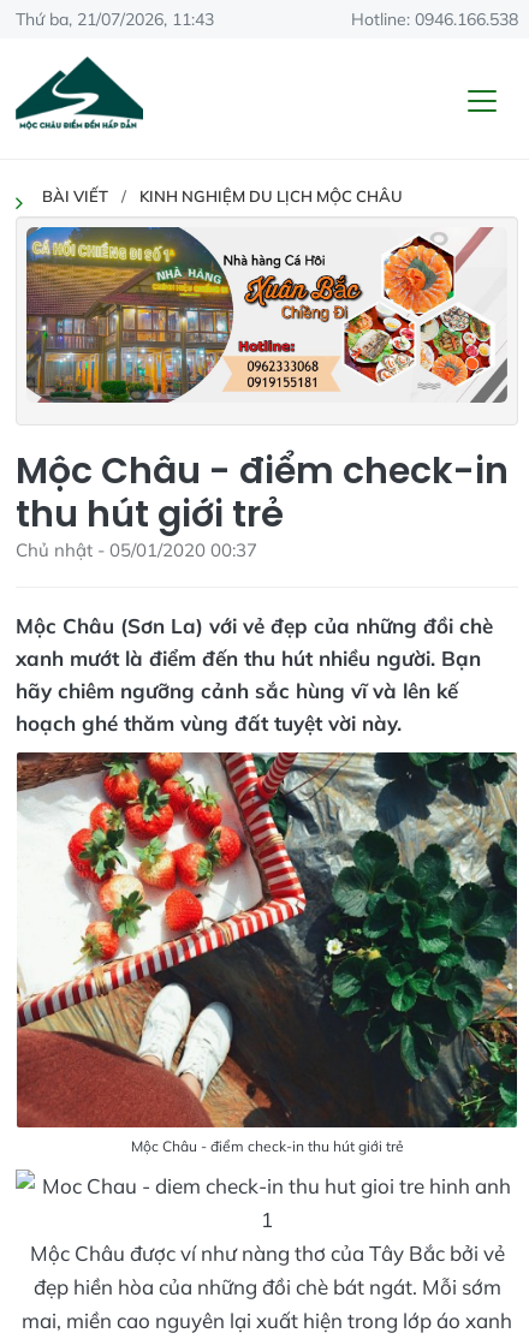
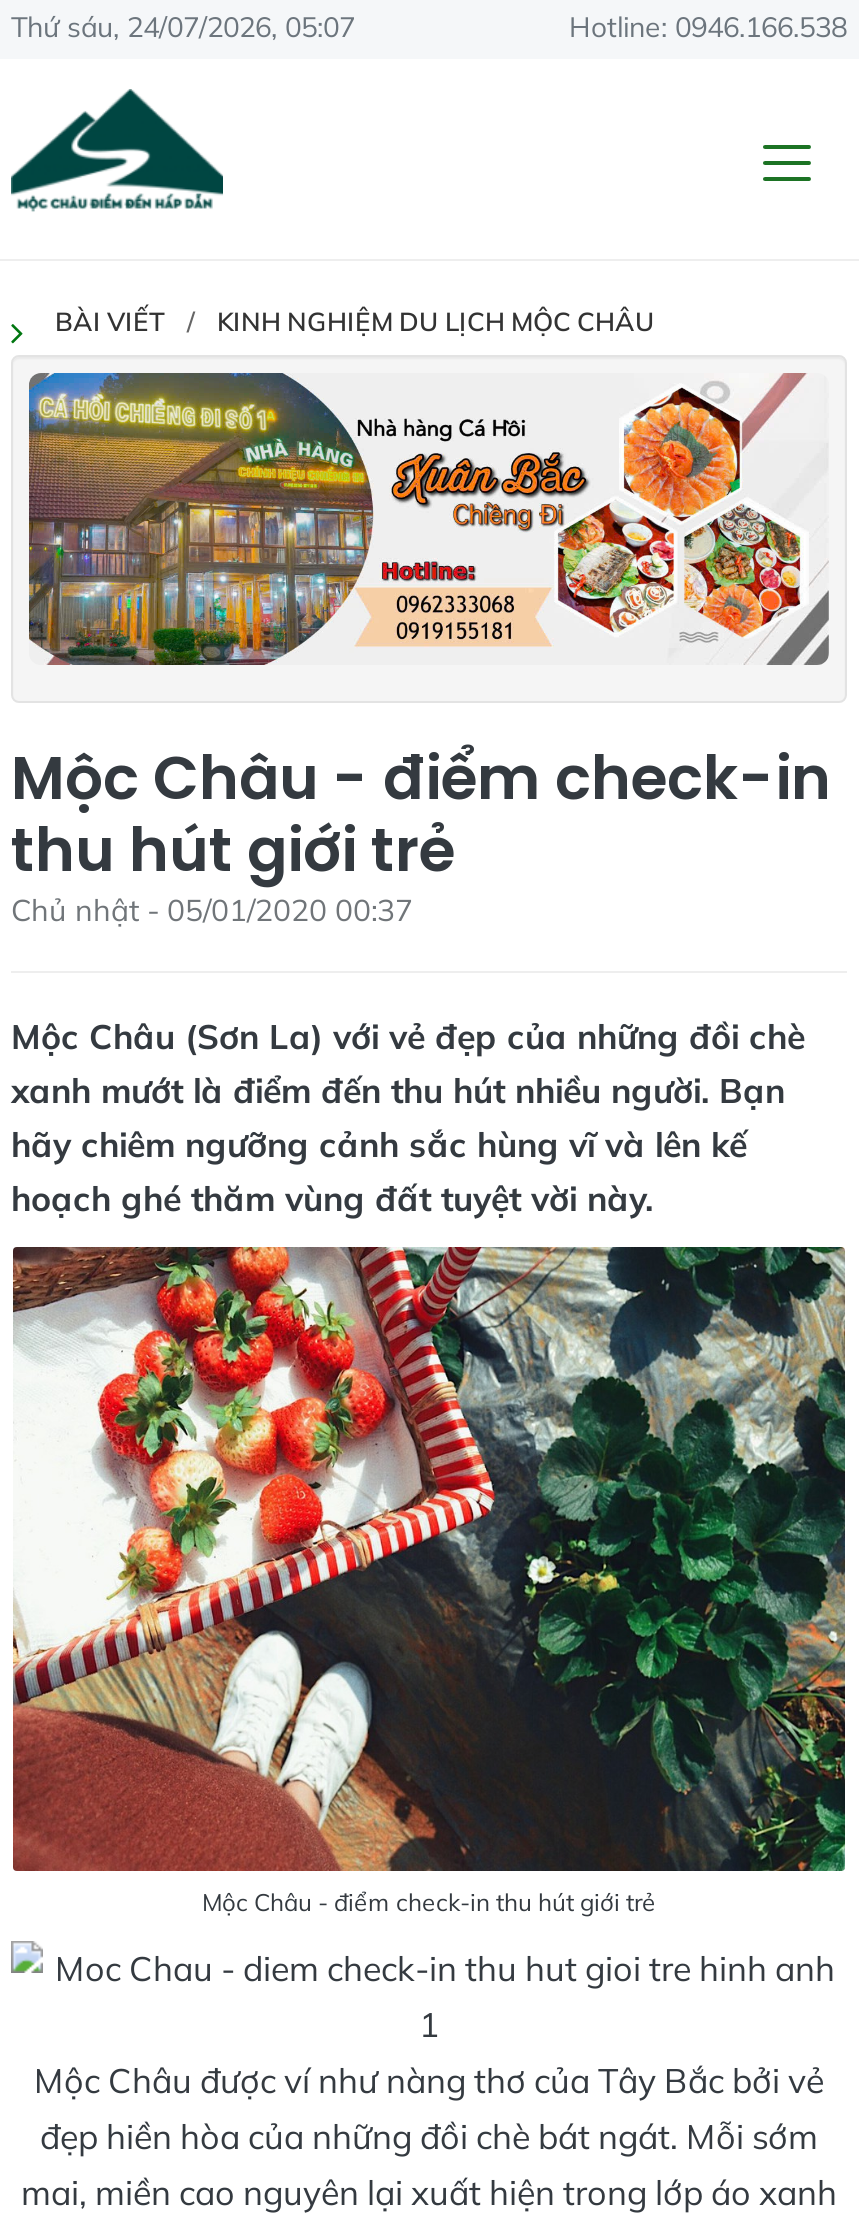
[16,8,214,30] Thứ ba, 21/07/2026, 11:43 -> [11,9,355,45] Thứ sáu, 24/07/2026, 05:07

